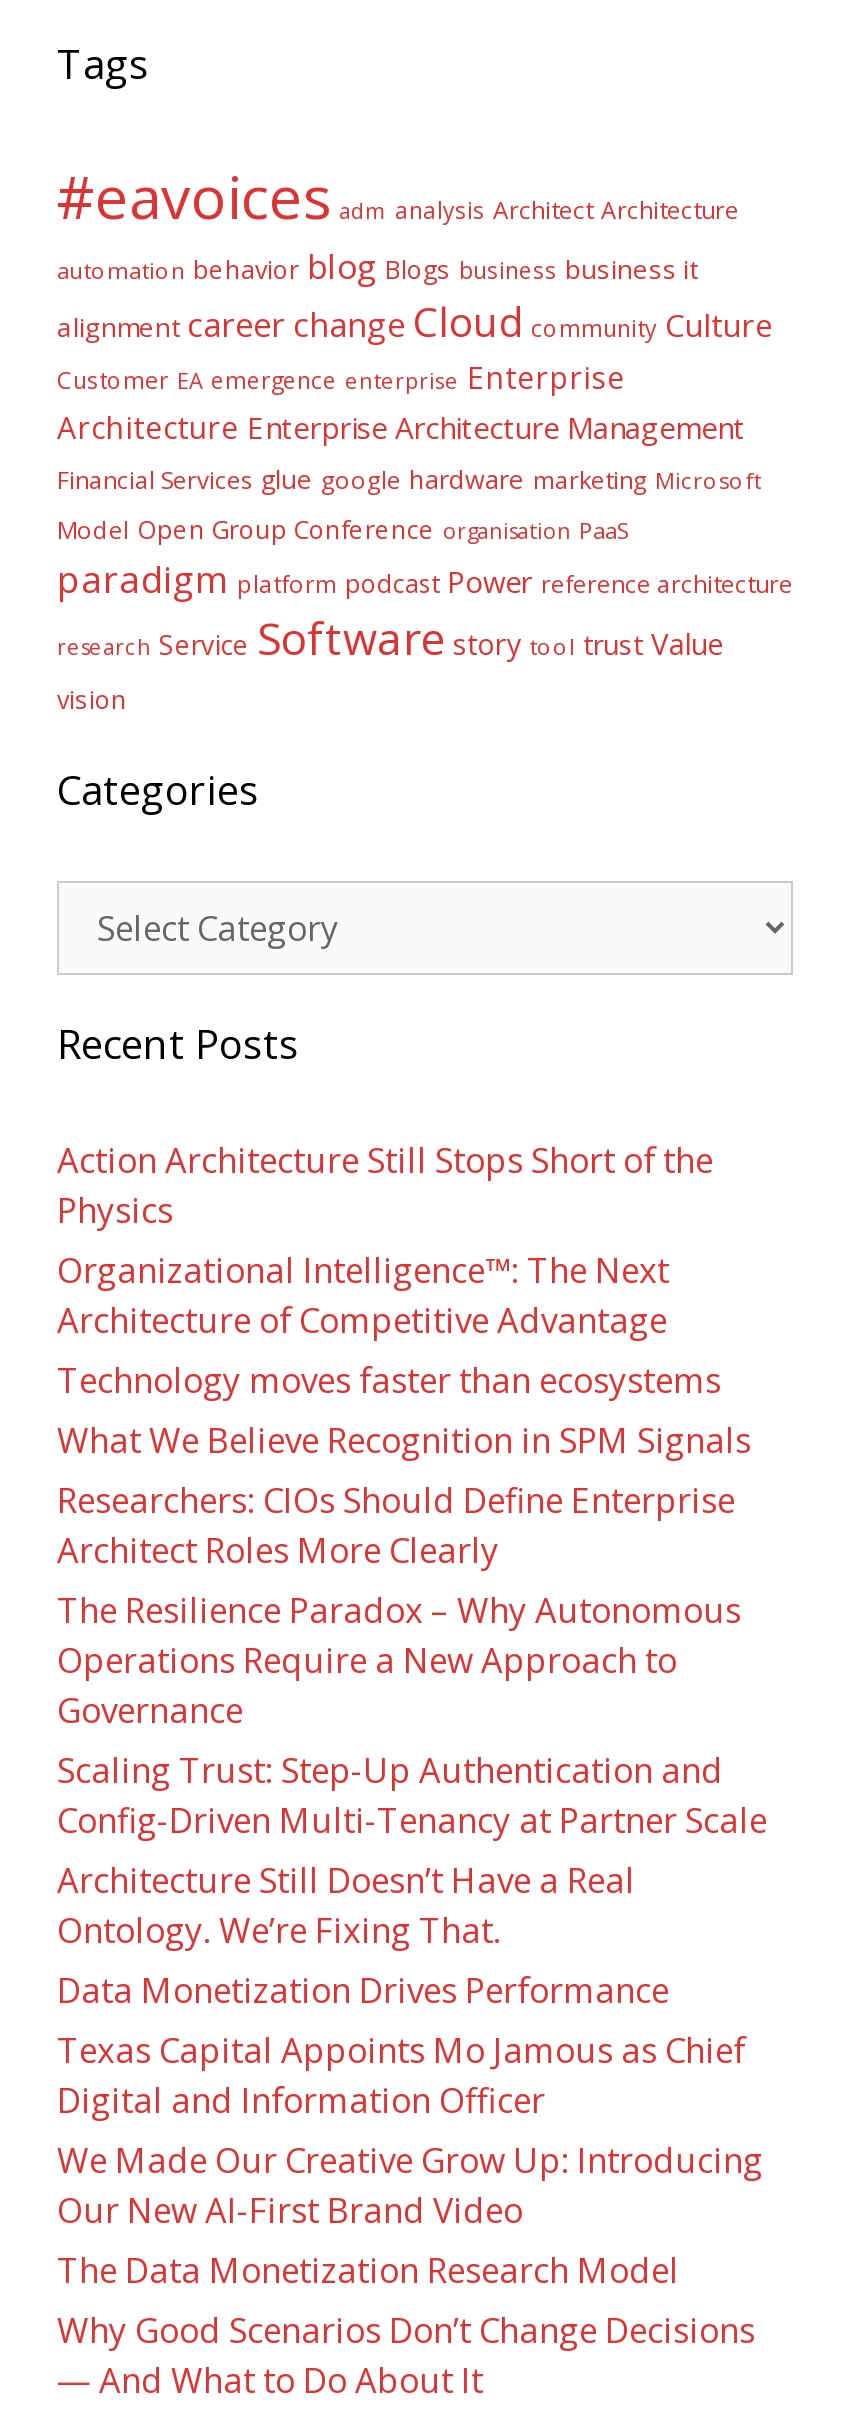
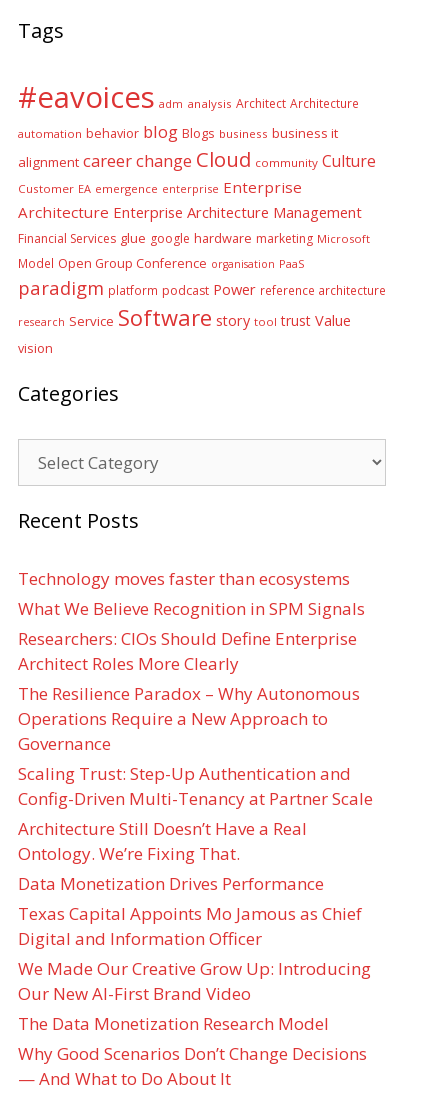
[57,1136,713,1342] Action Architecture Still Stops Short of the | Physics | Organizational Intelligence™: The Next | Architecture of Competitive Advantage -> none

